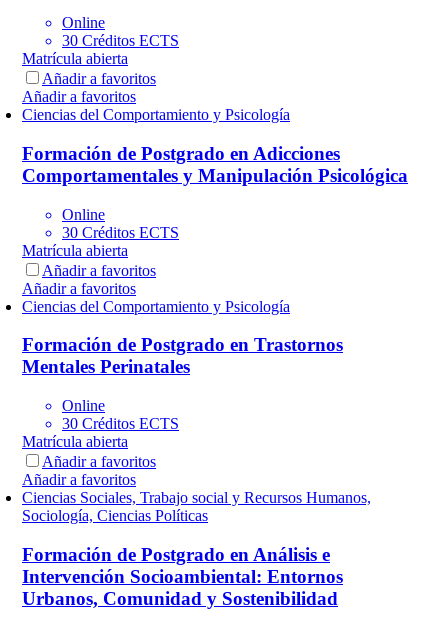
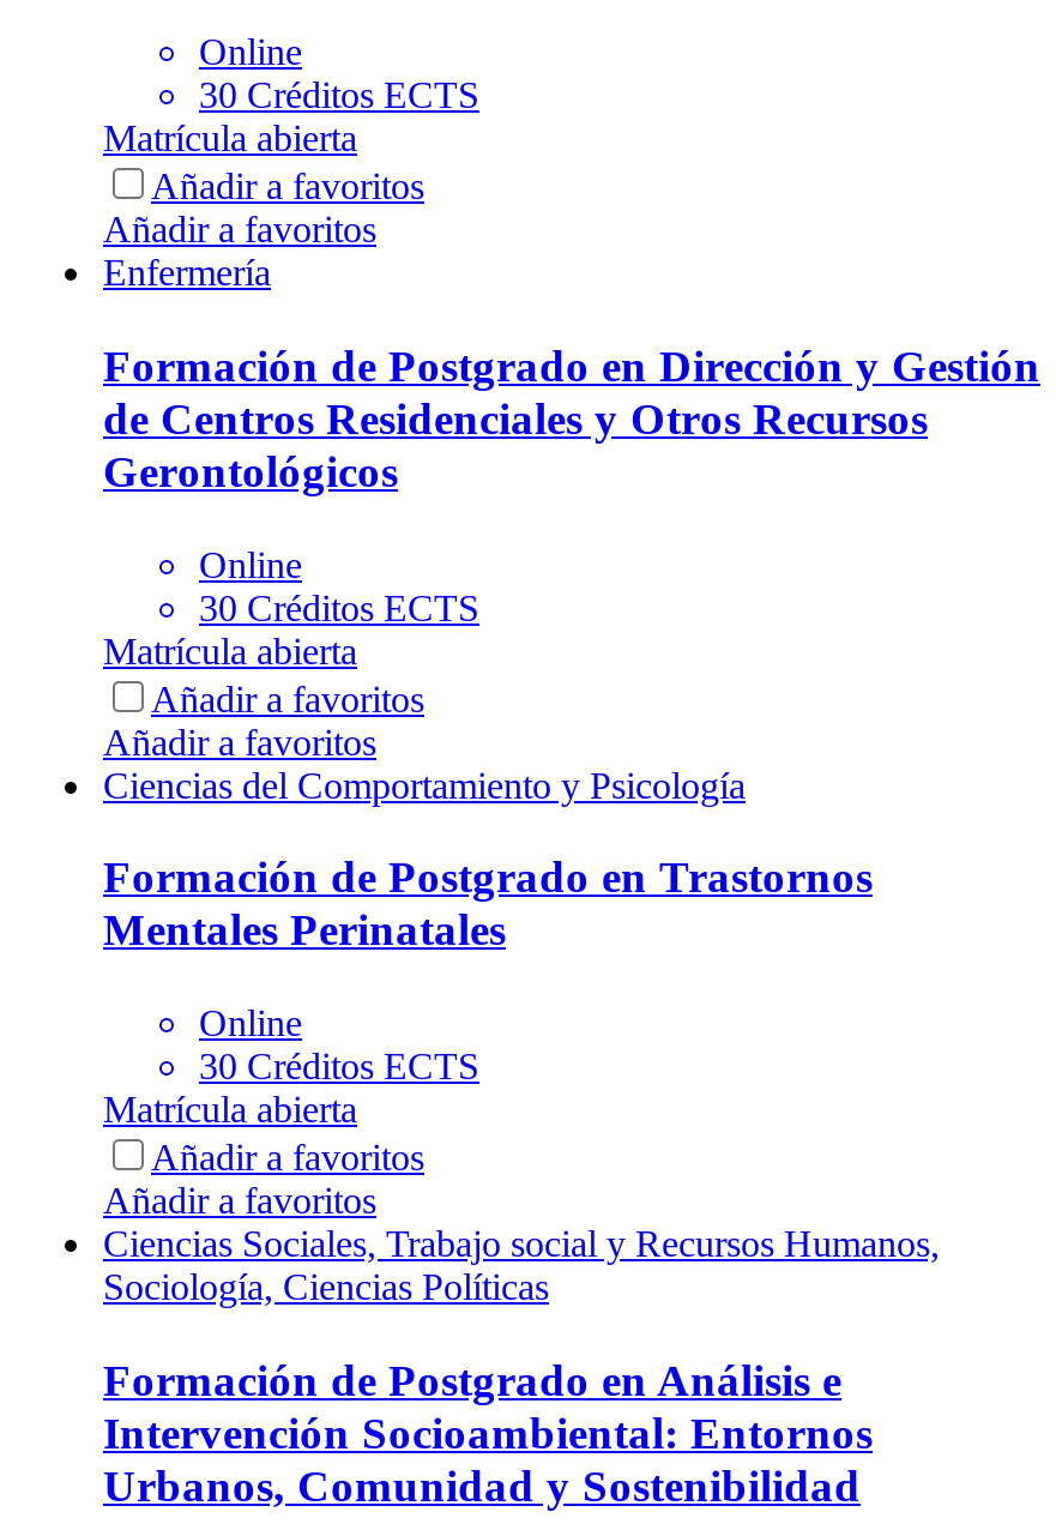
[22,106,290,123] Ciencias del Comportamiento y Psicología -> [103,252,271,293] Enfermería
[22,143,408,186] Formación de Postgrado en Adicciones | Comportamentales y Manipulación Psicológica -> [103,340,1040,496] Formación de Postgrado en Dirección y Gestión | de Centros Residenciales y Otros Recursos | Gerontológicos

